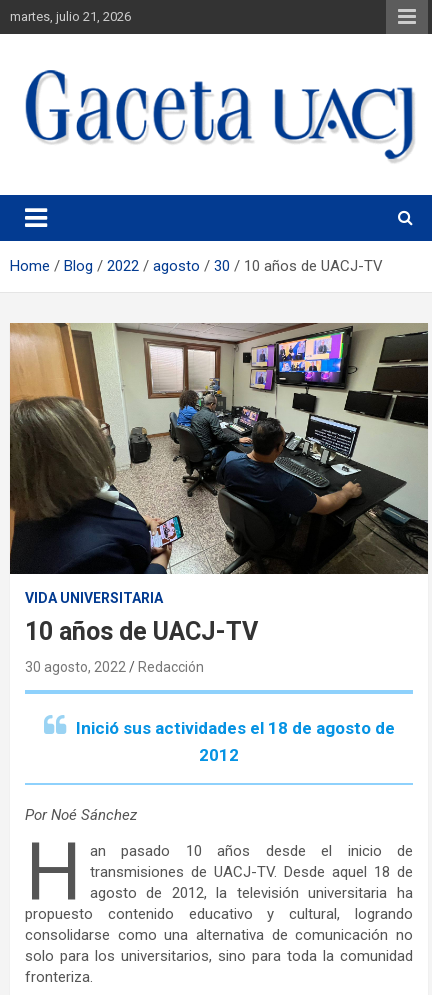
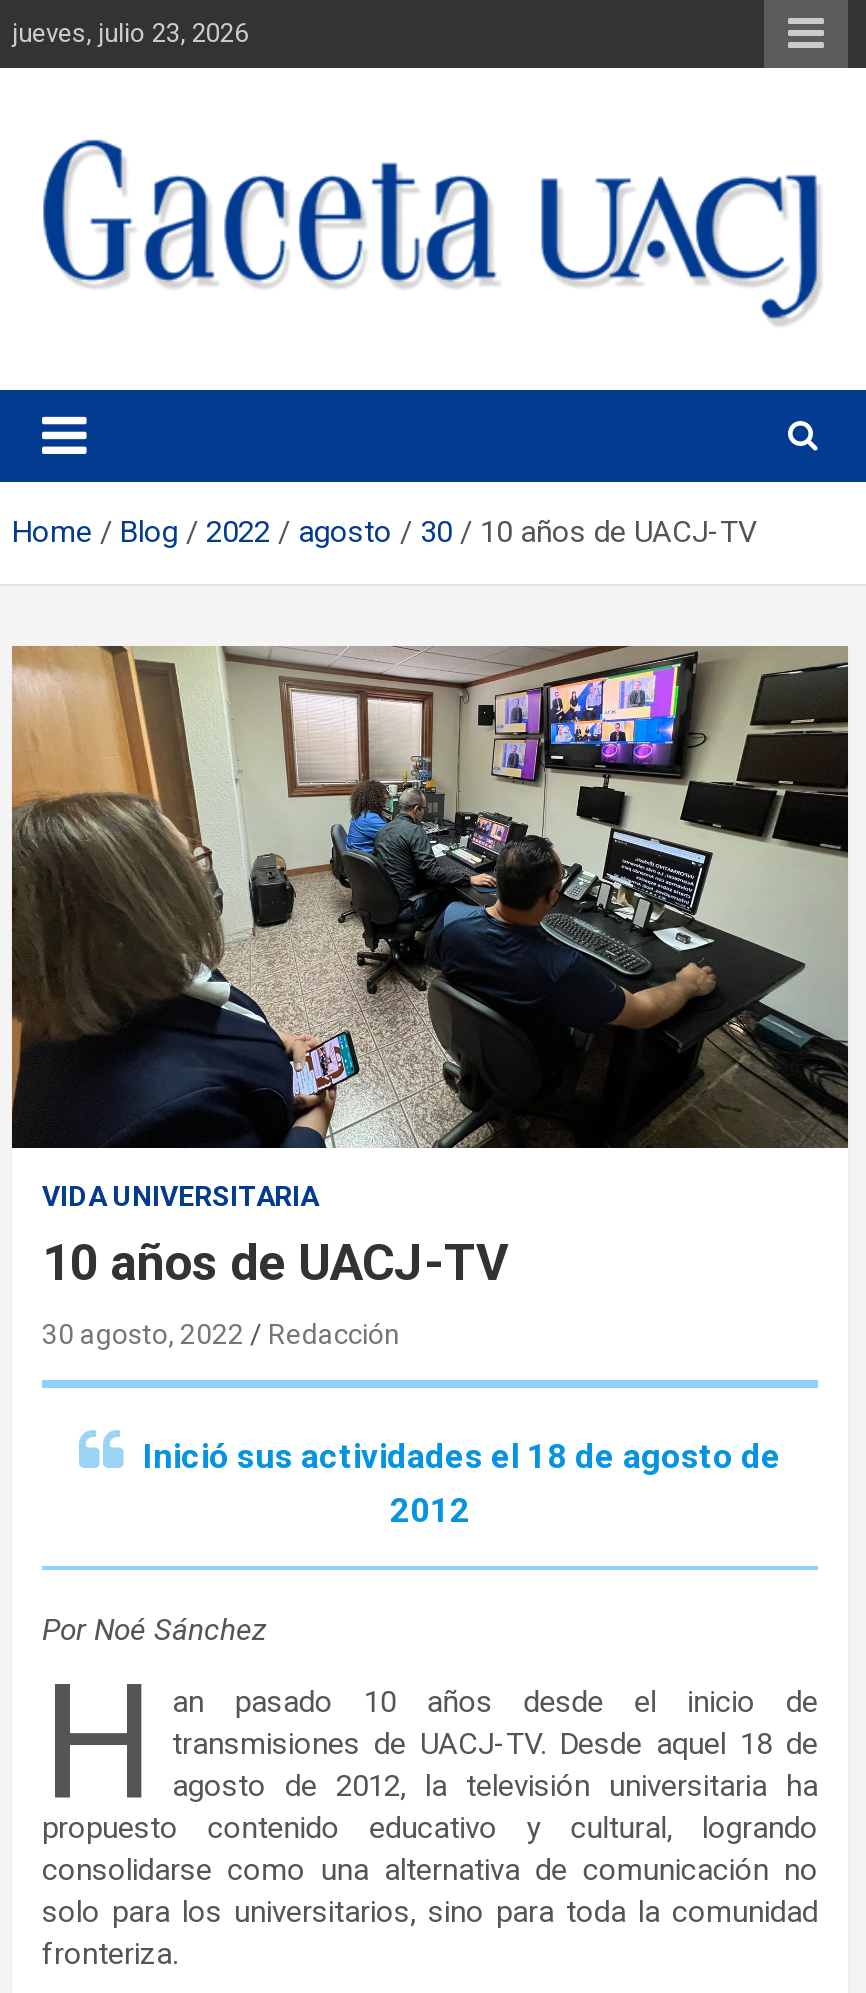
[10,9,131,24] martes, julio 21, 2026 -> [12,18,248,48] jueves, julio 23, 2026

